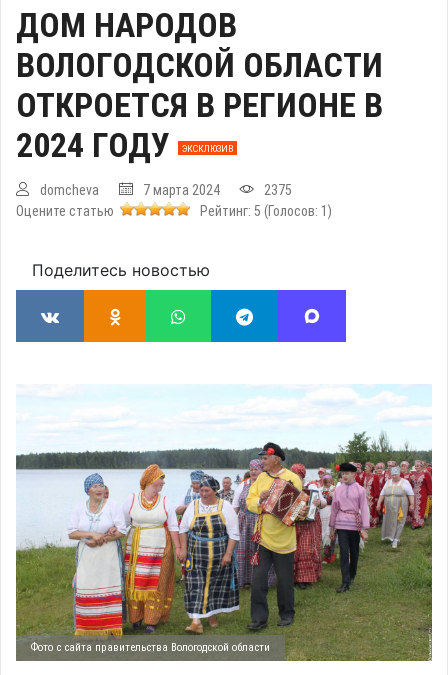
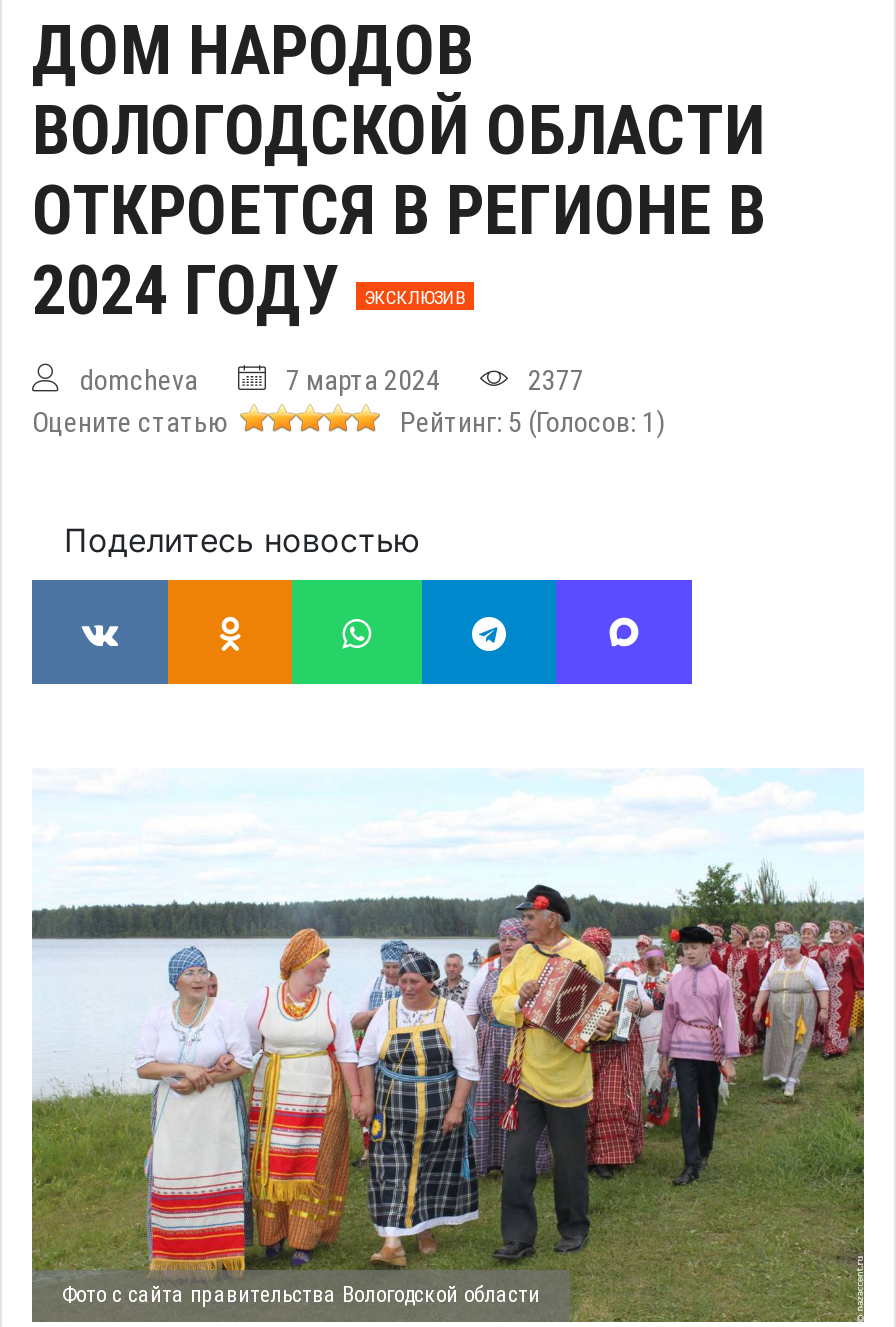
[264,182,292,198] 2375 -> [528,364,584,396] 2377

